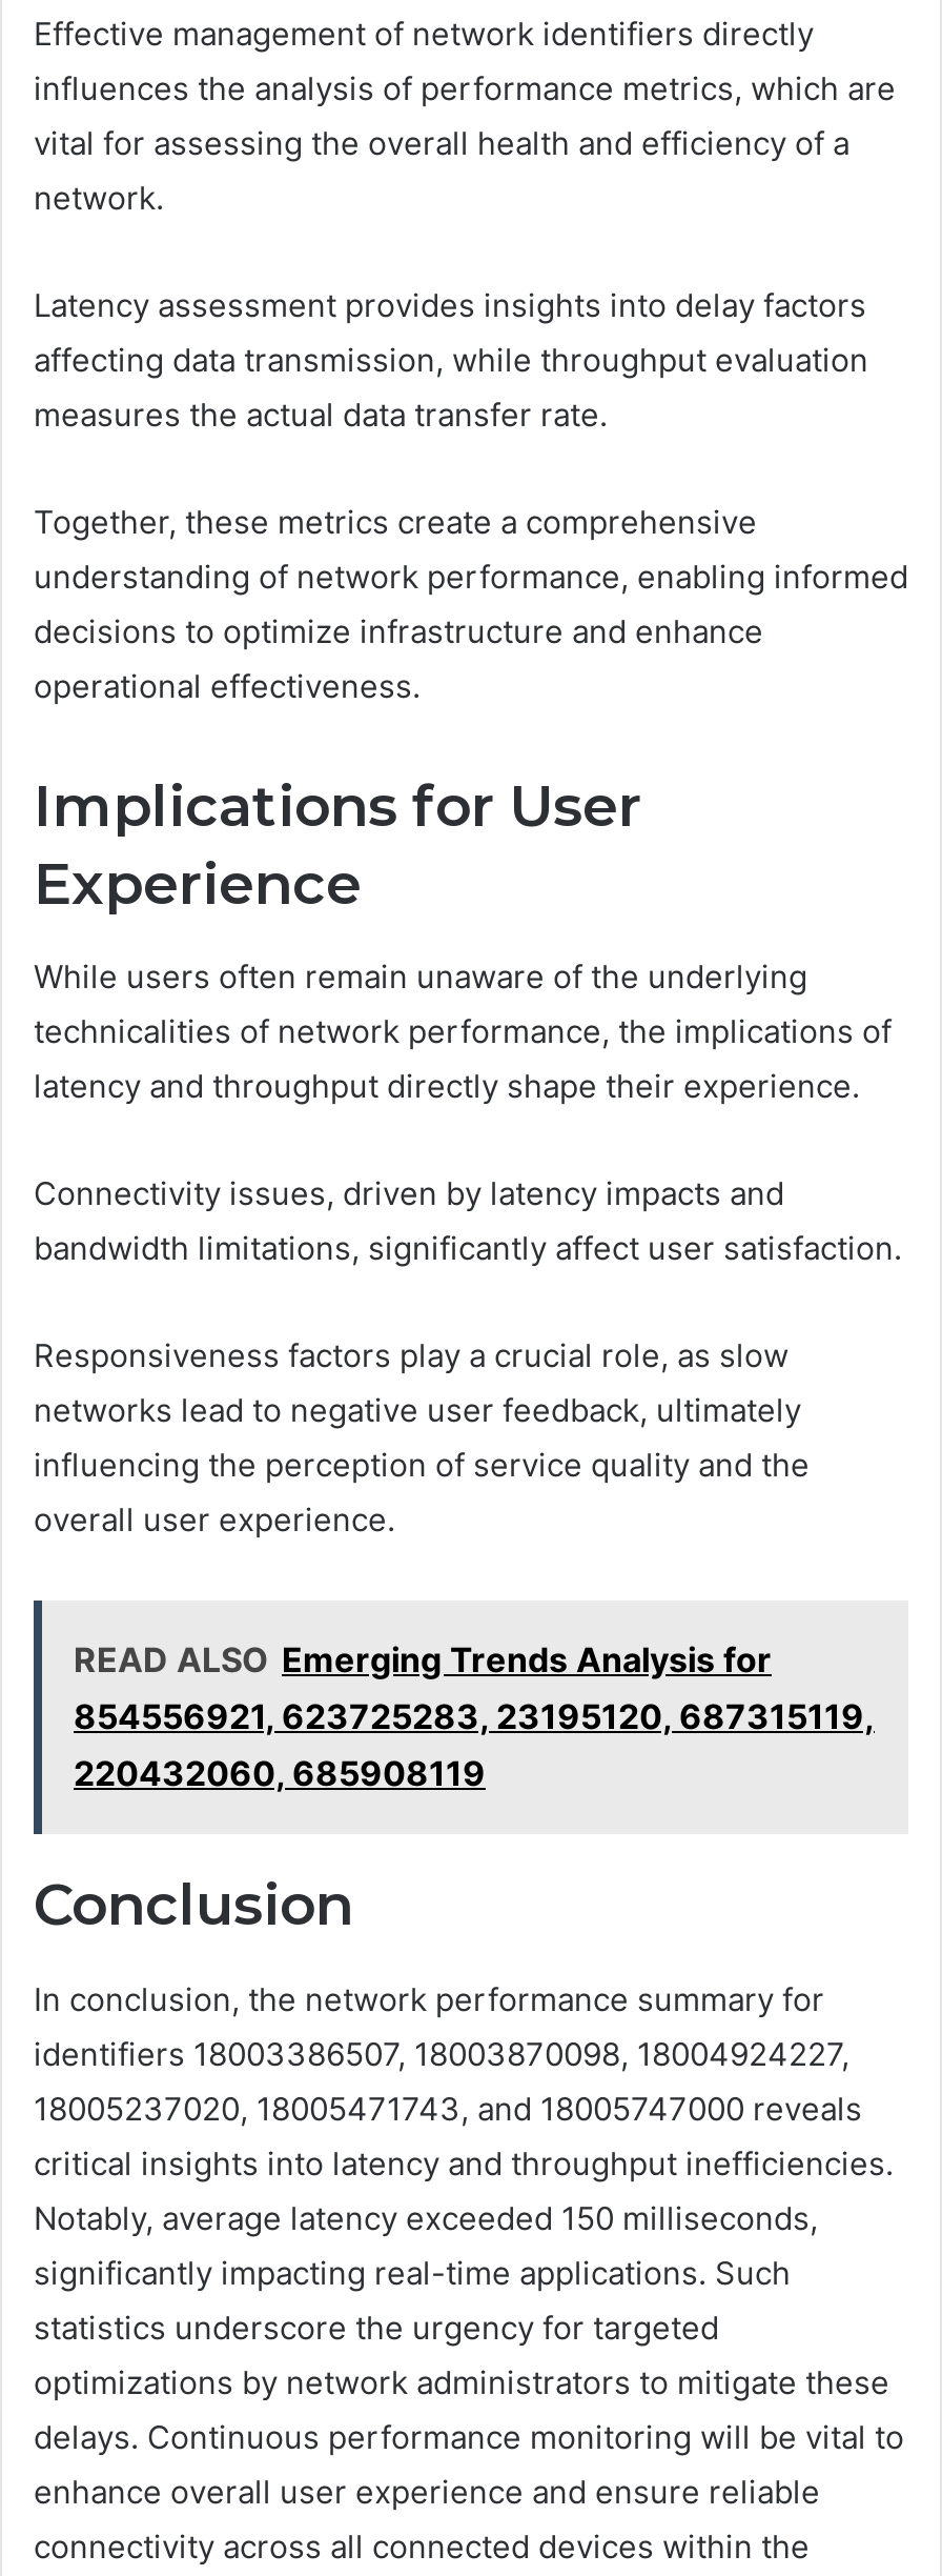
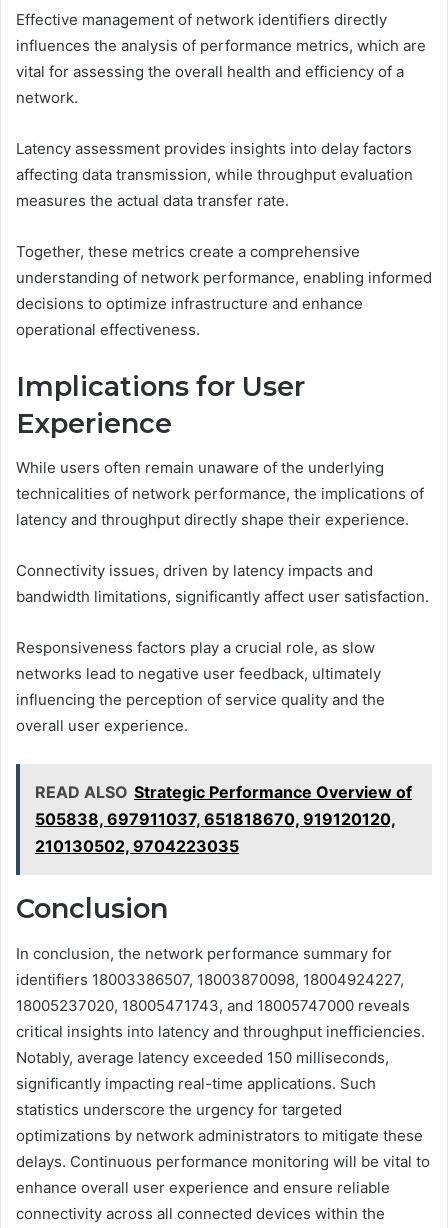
[74,1639,772,1681] READ ALSO Emerging Trends Analysis for -> [35,782,412,802] READ ALSO Strategic Performance Overview of
[74,1695,875,1738] 854556921, 623725283, 23195120, 687315119, -> [35,809,396,829] 505838, 697911037, 651818670, 919120120,
[74,1752,486,1794] 220432060, 685908119 -> [35,836,239,856] 210130502, 9704223035

